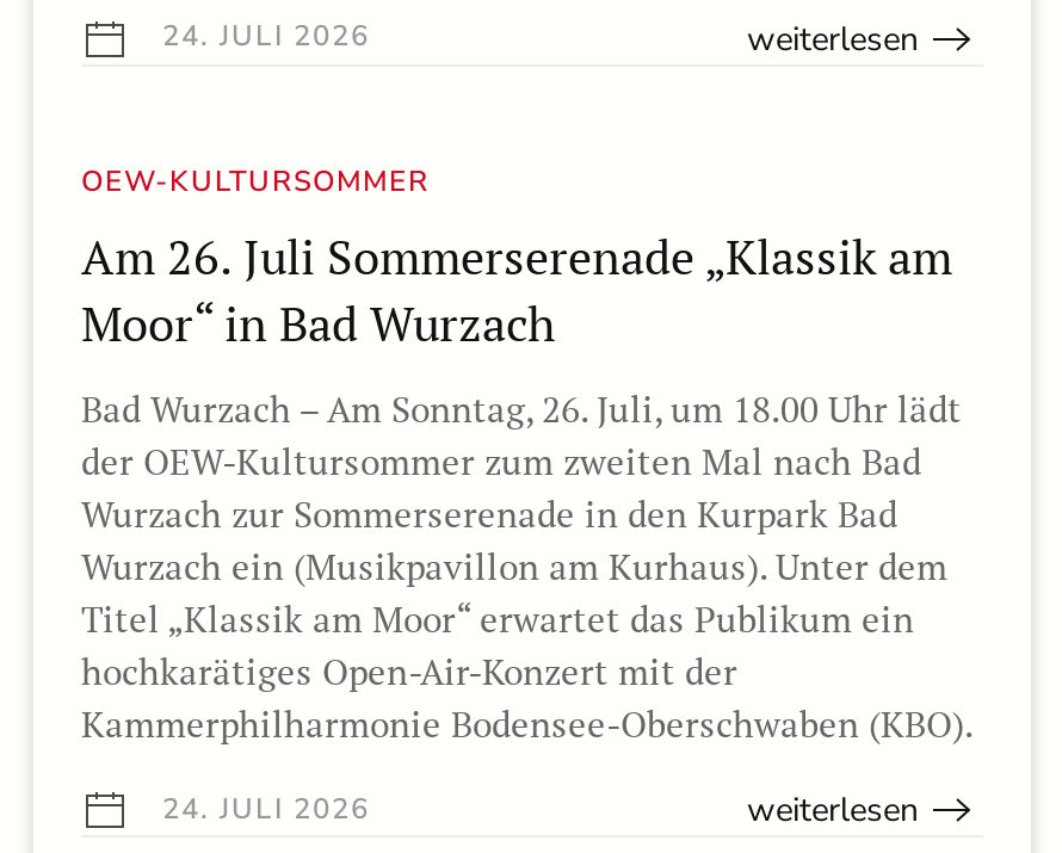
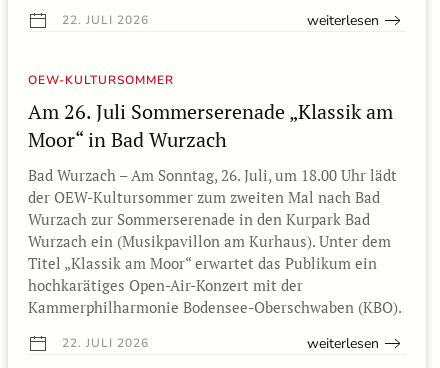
[153,18,370,56] 24. JULI 2026 -> [58,12,149,28] 22. JULI 2026
[153,789,370,827] 24. JULI 2026 -> [58,335,149,351] 22. JULI 2026

